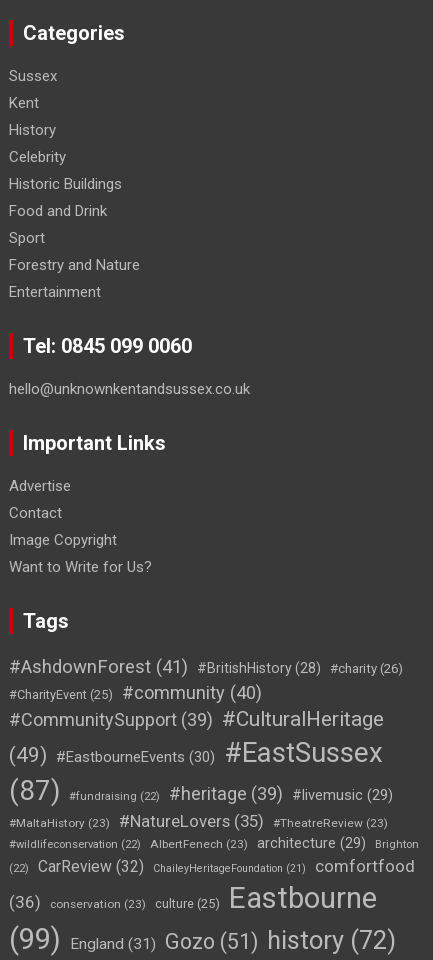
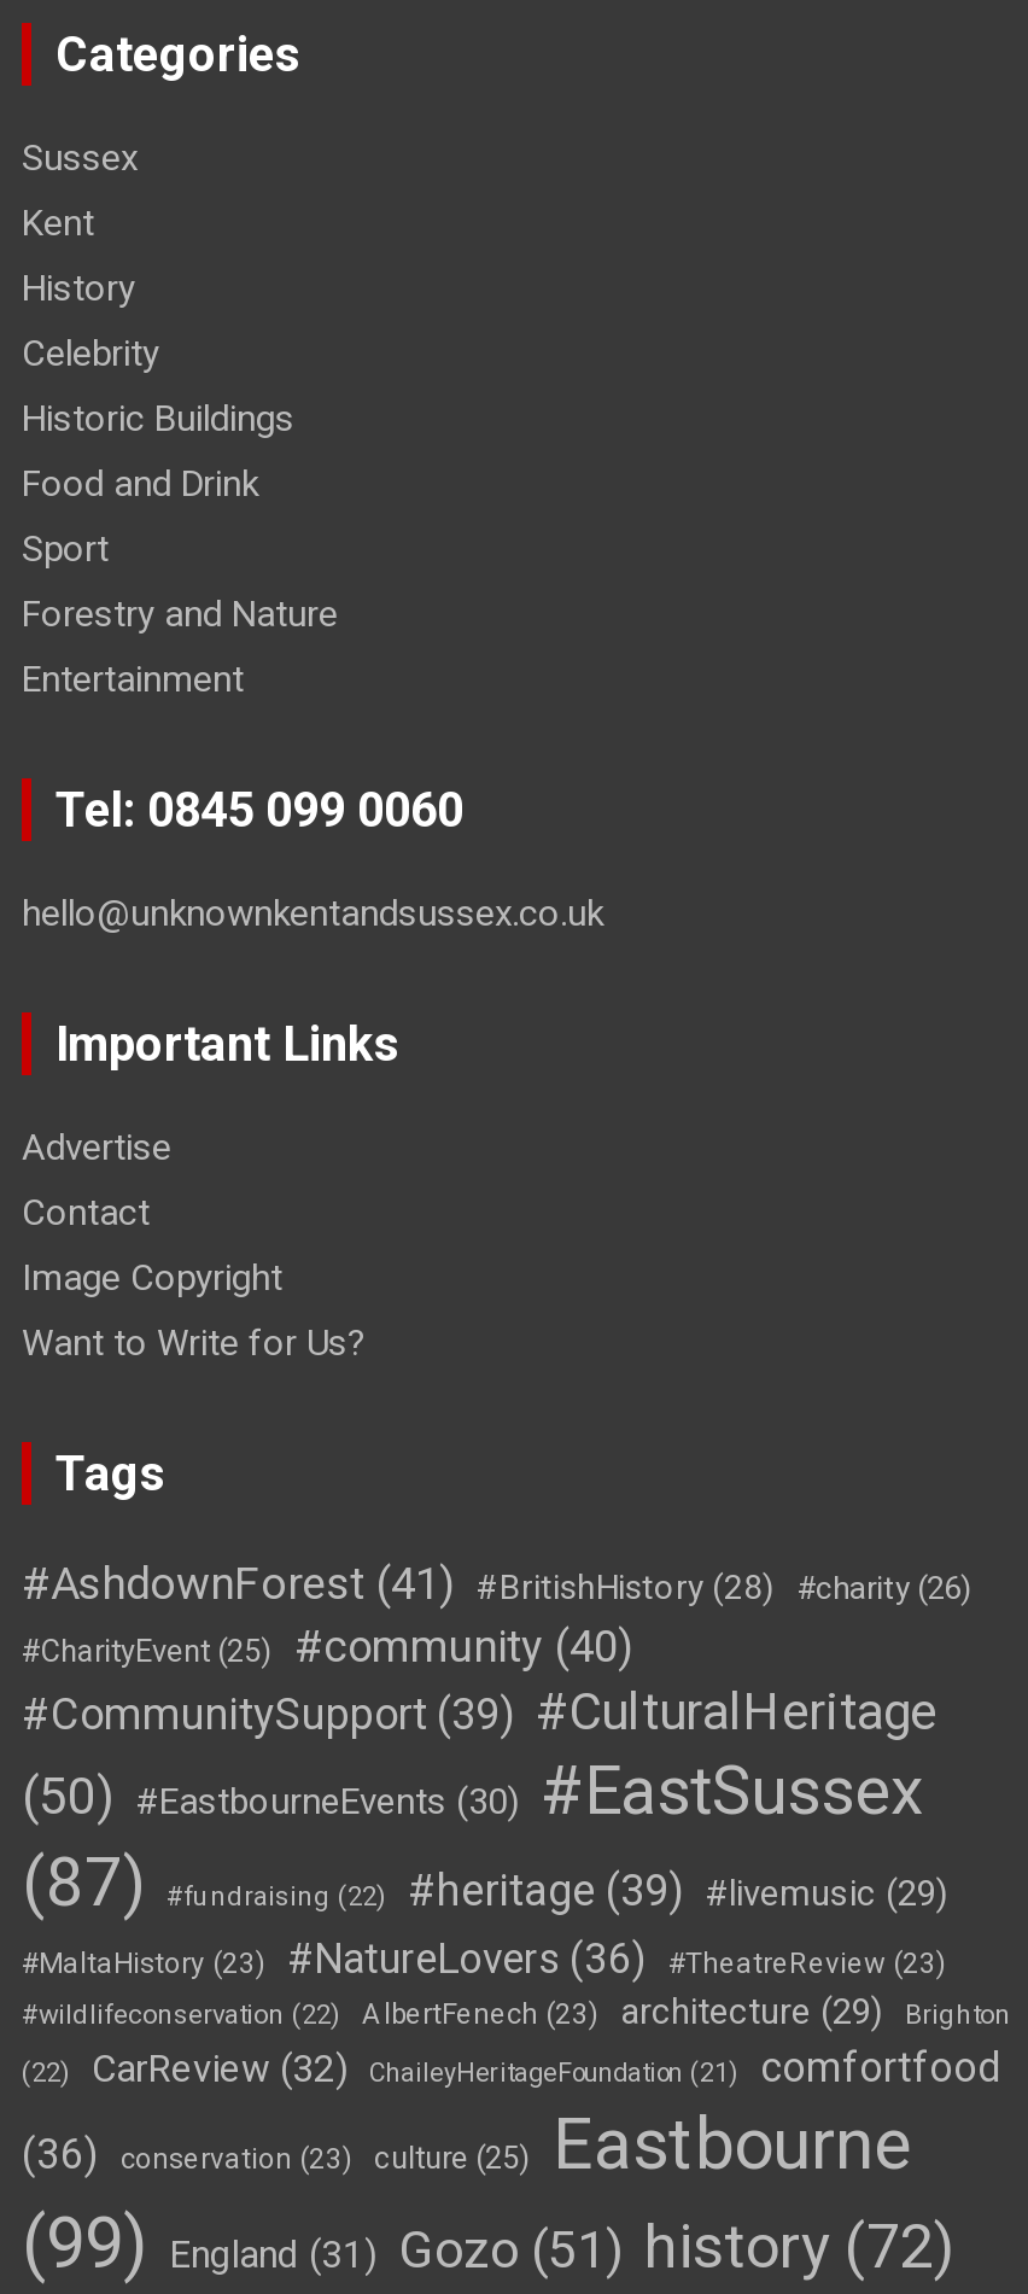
[9,736,383,769] (49) #EastbourneEvents (30) #EastSussex -> [22,1750,924,1830] (50) #EastbourneEvents (30) #EastSussex
[119,811,264,831] #NatureLovers (35) -> [287,1934,647,1982] #NatureLovers (36)

